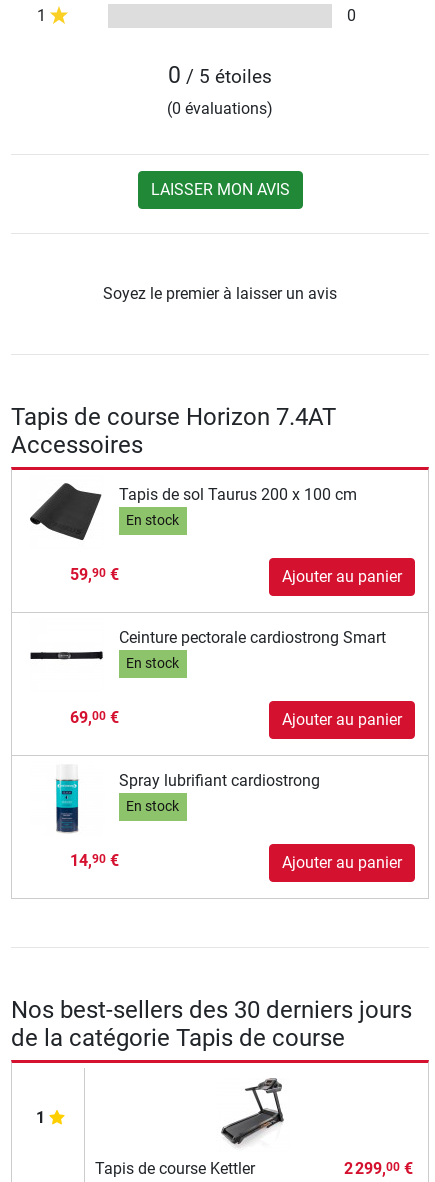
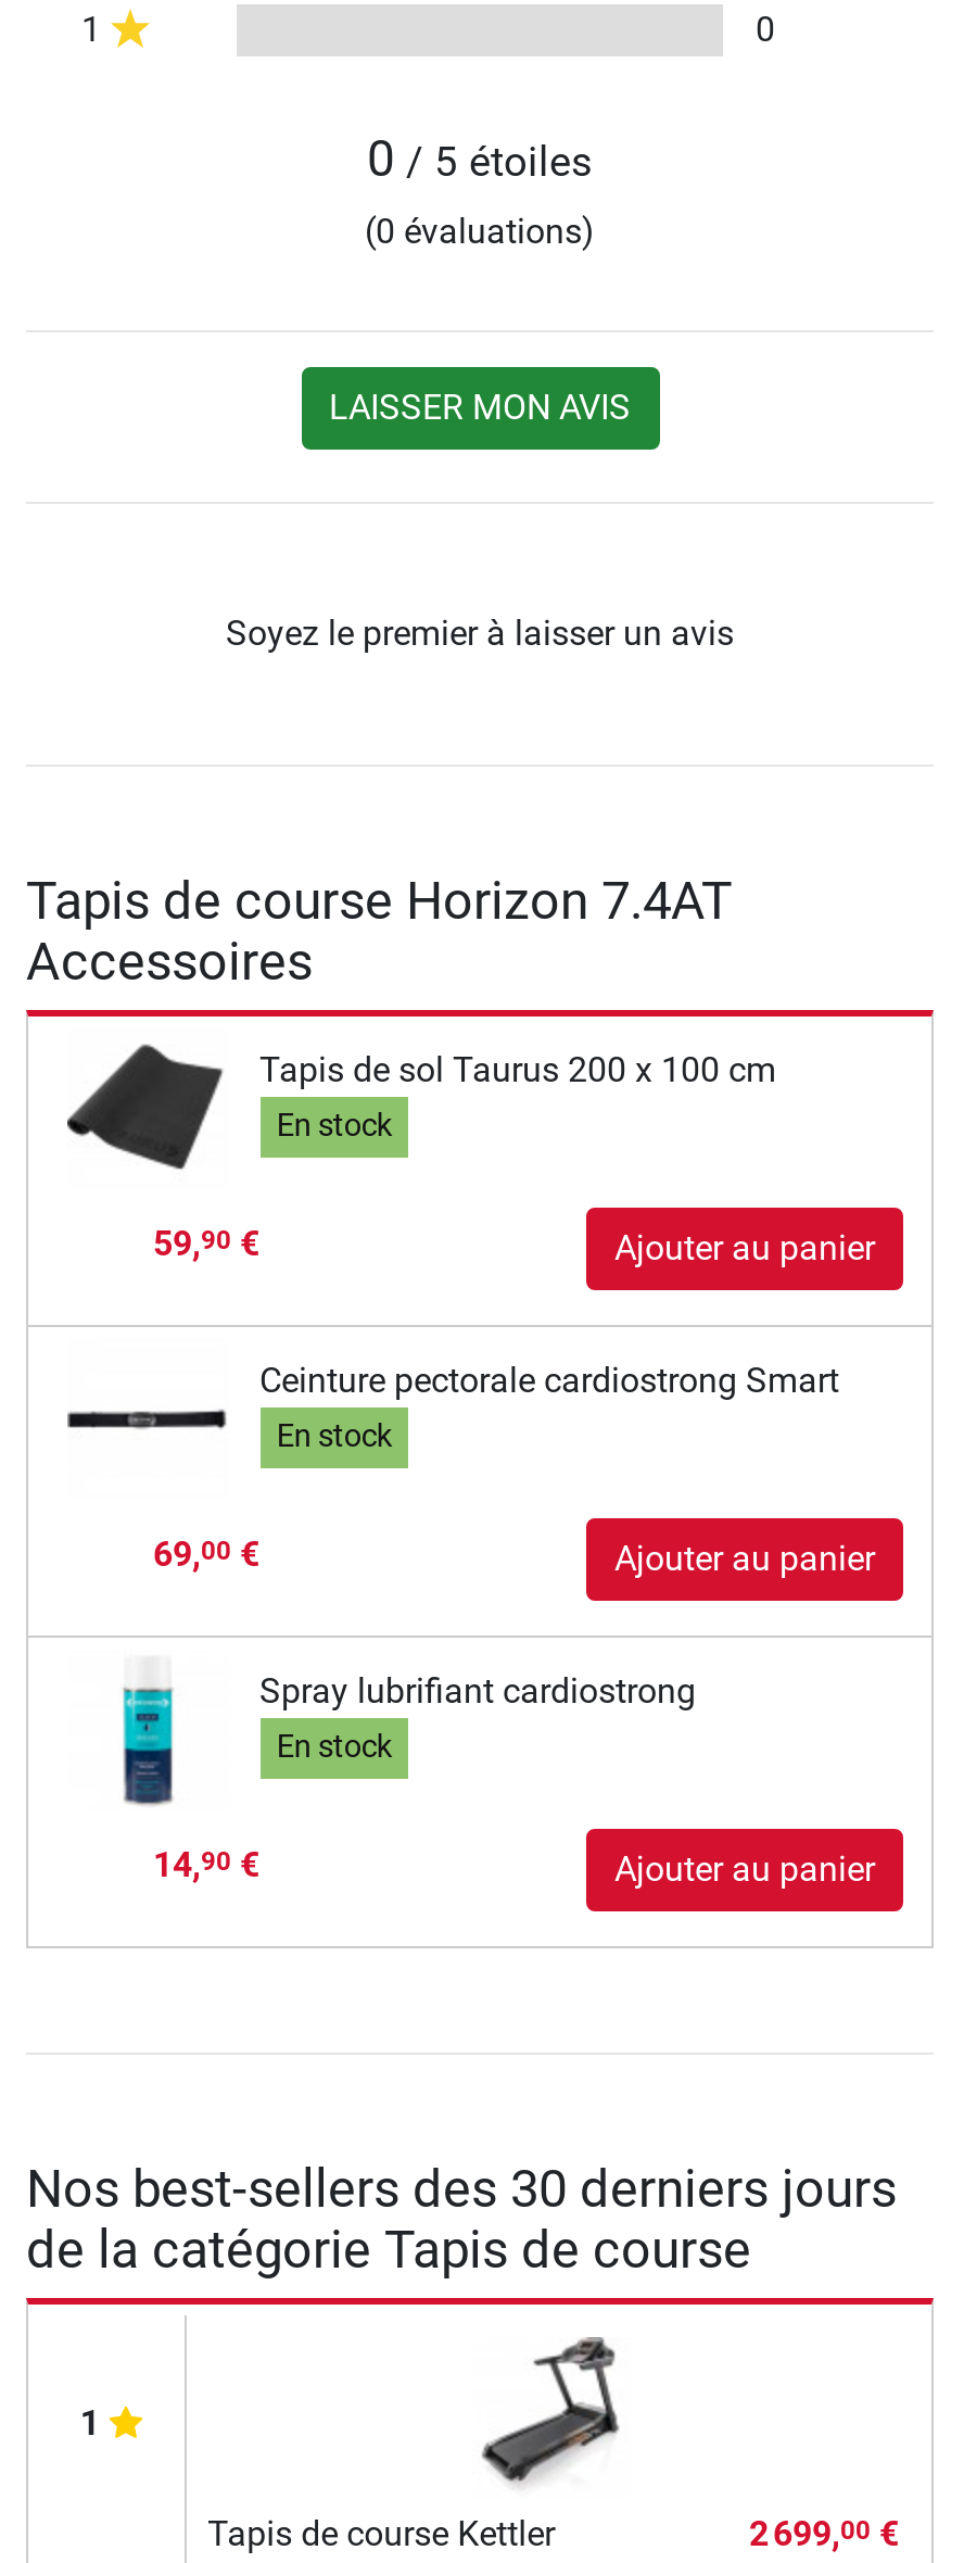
[344,1159,413,1178] 2 299,00 € -> [749,2514,899,2555] 2 699,00 €

